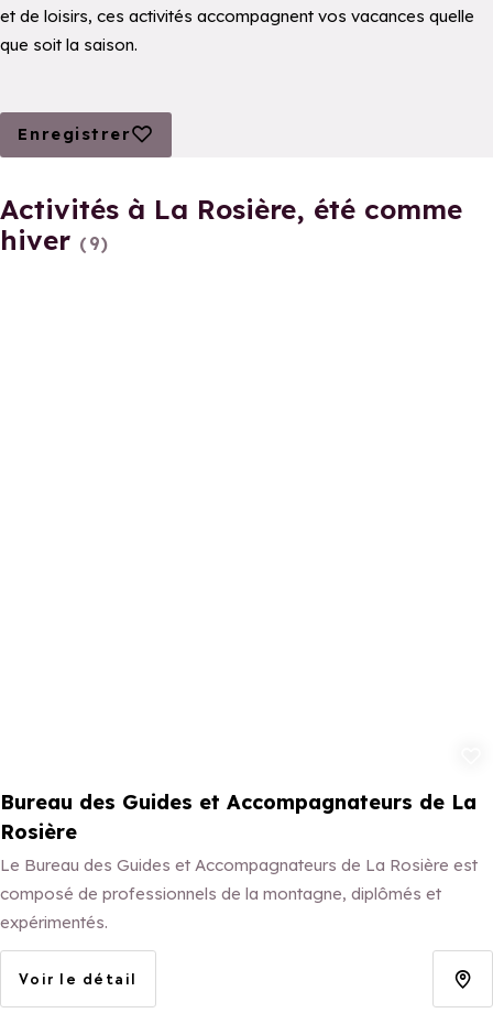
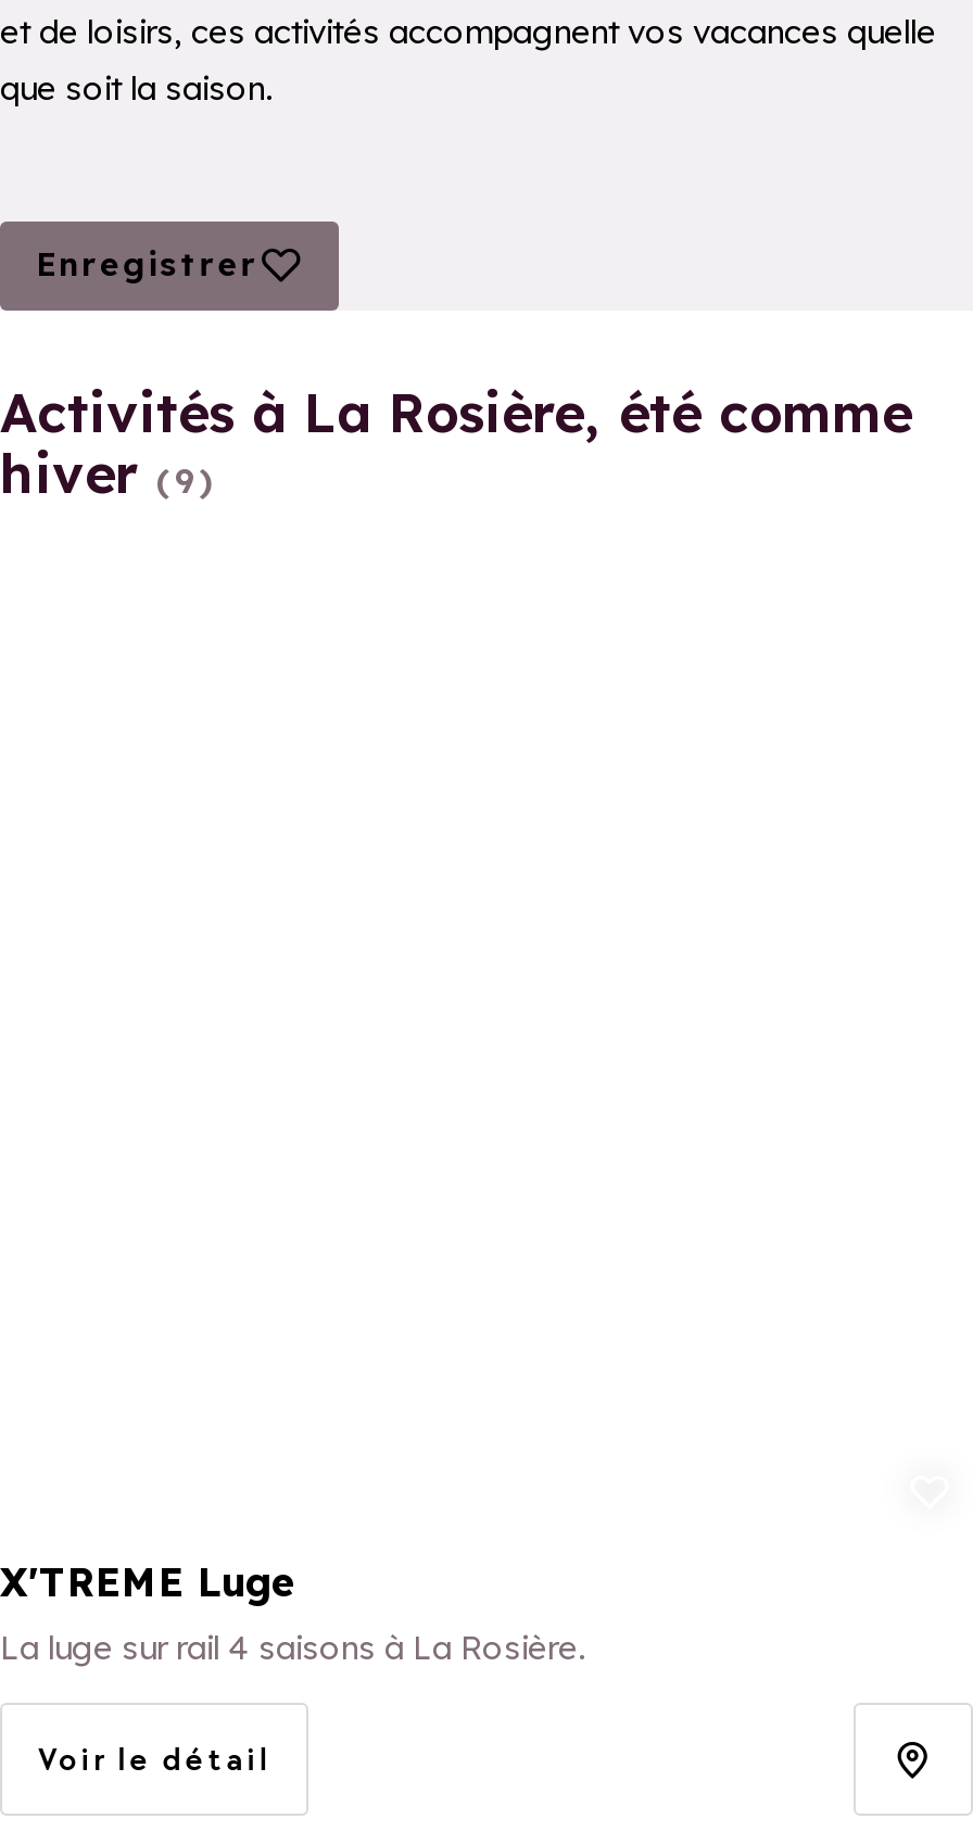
[0,790,478,933] Bureau des Guides et Accompagnateurs de La | Rosière | Le Bureau des Guides et Accompagnateurs de La Rosière est | composé de professionnels de la montagne, diplômés et | expérimentés. -> [0,1558,584,1669] X'TREME Luge | La luge sur rail 4 saisons à La Rosière.

